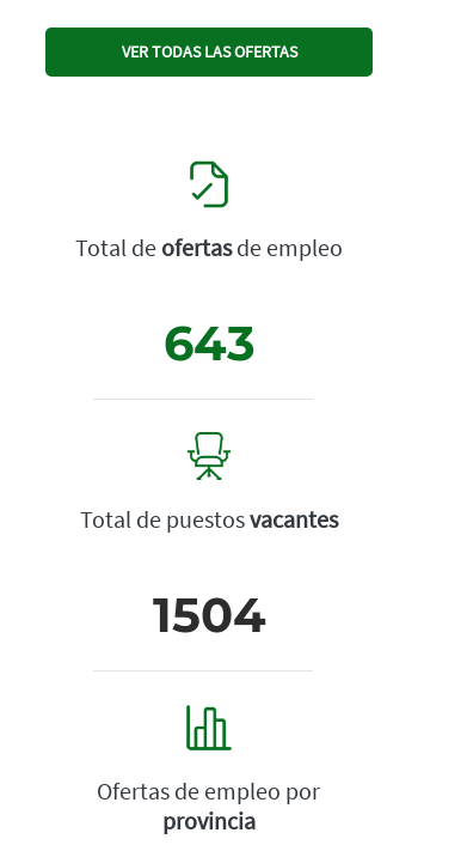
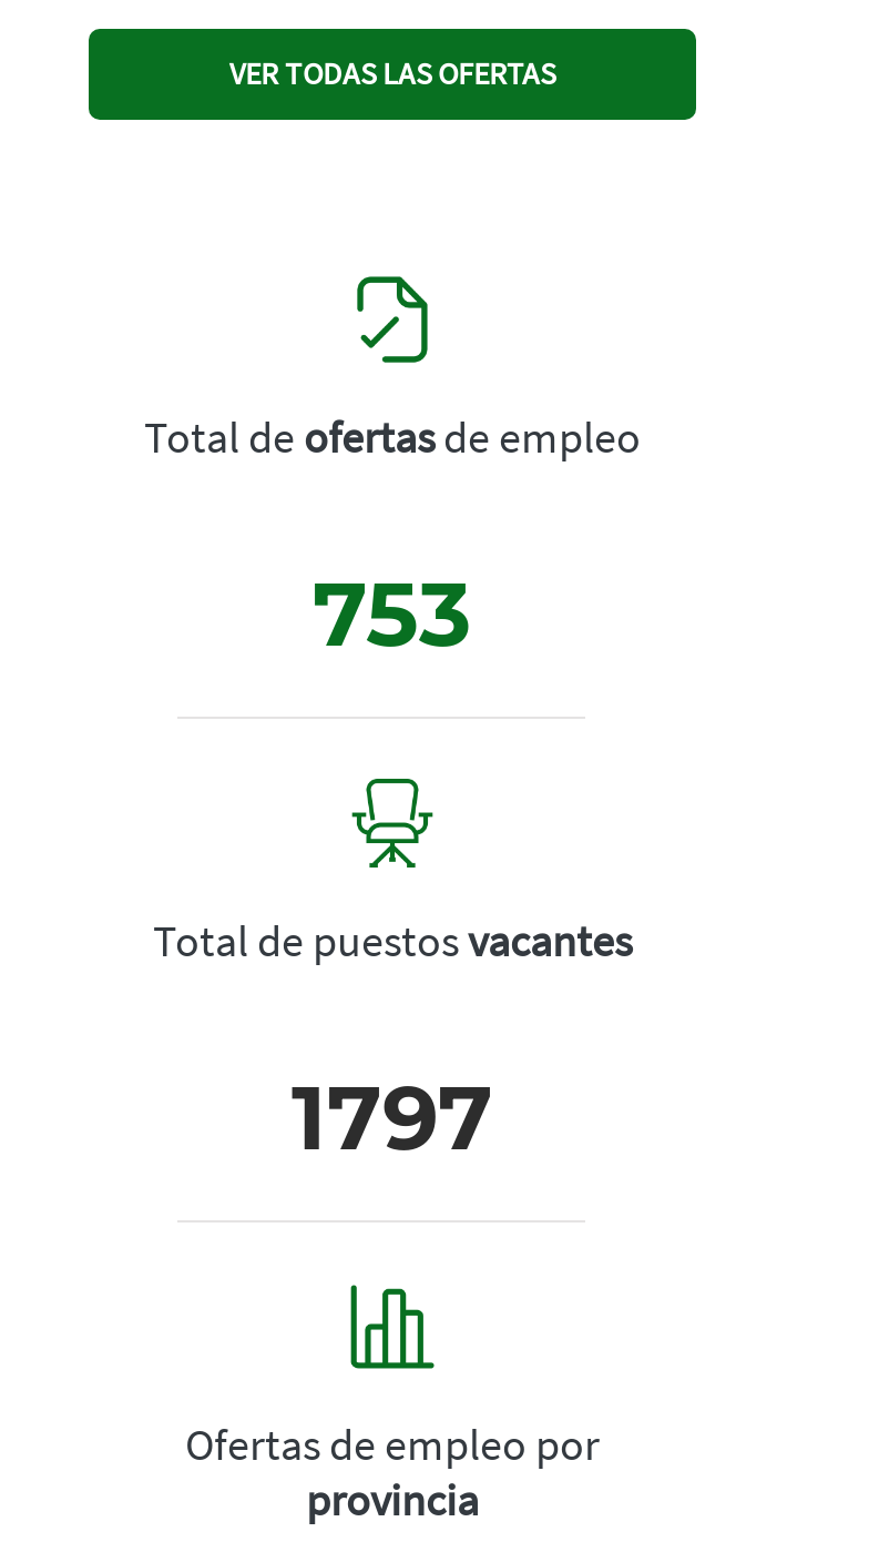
[163,314,255,372] 643 -> [313,558,472,667] 753
[152,586,266,644] 1504 -> [292,1062,493,1171] 1797

